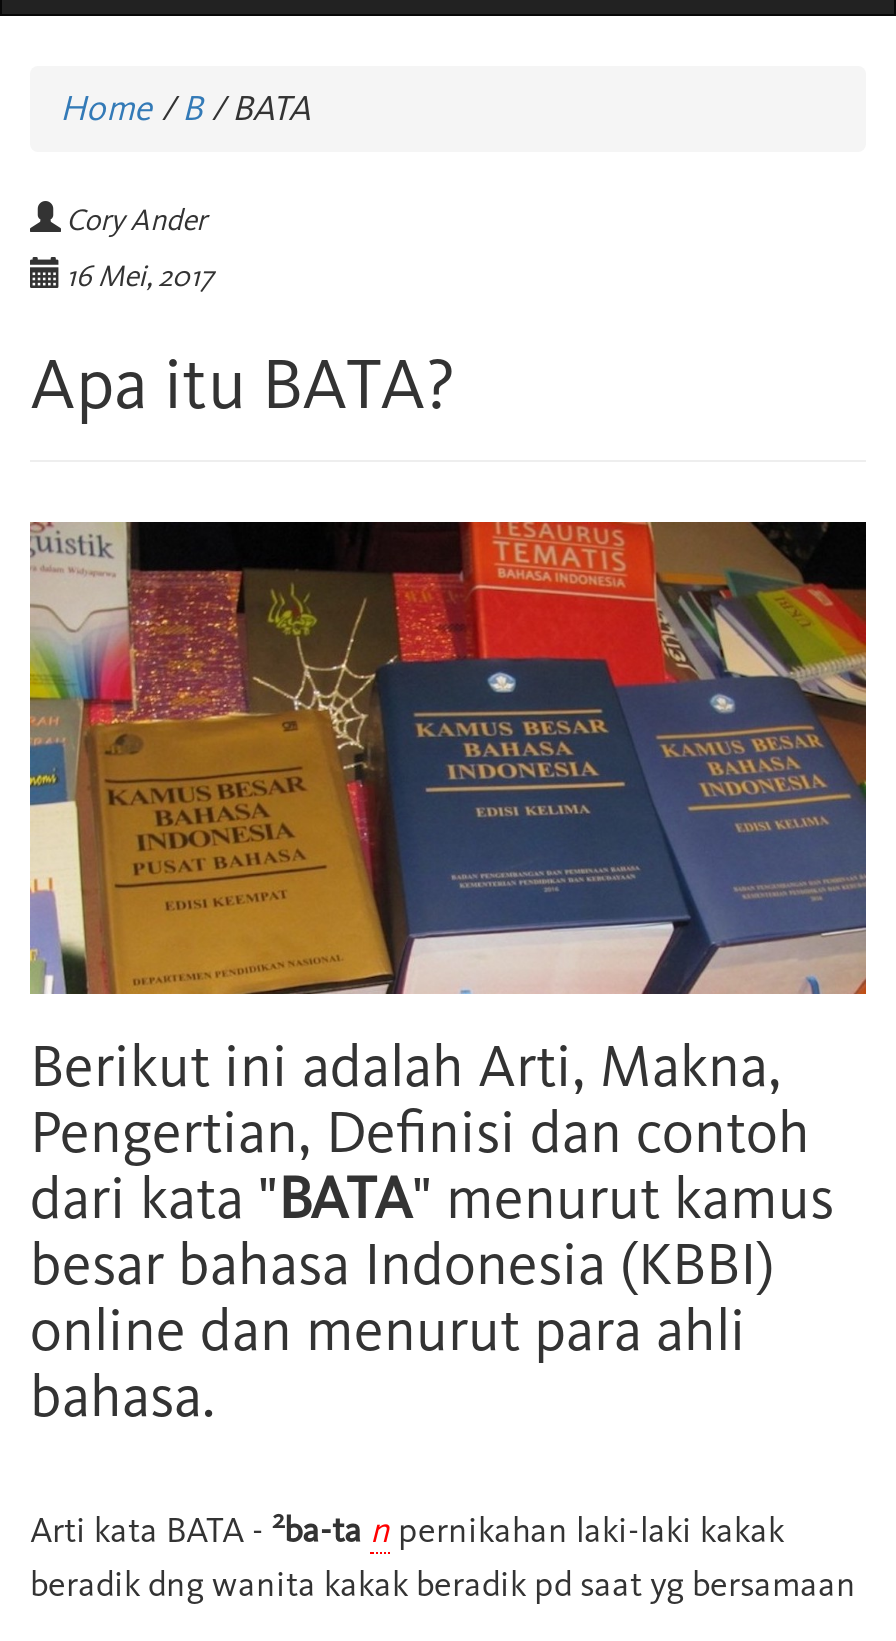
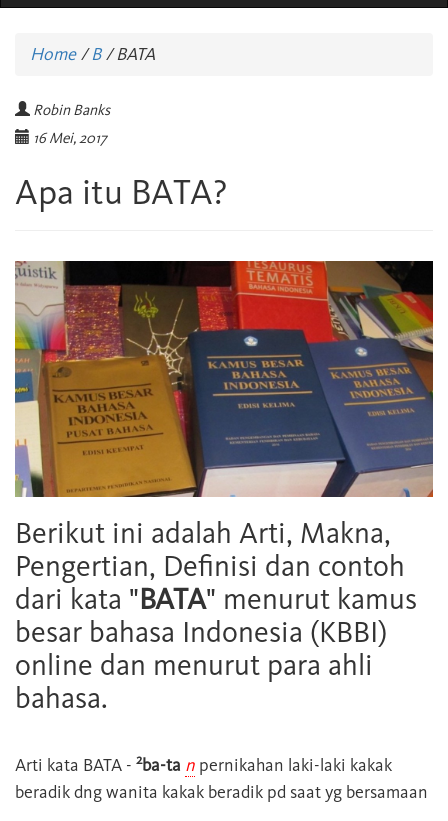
[66,202,206,238] Cory Ander -> [33,101,110,119] Robin Banks

